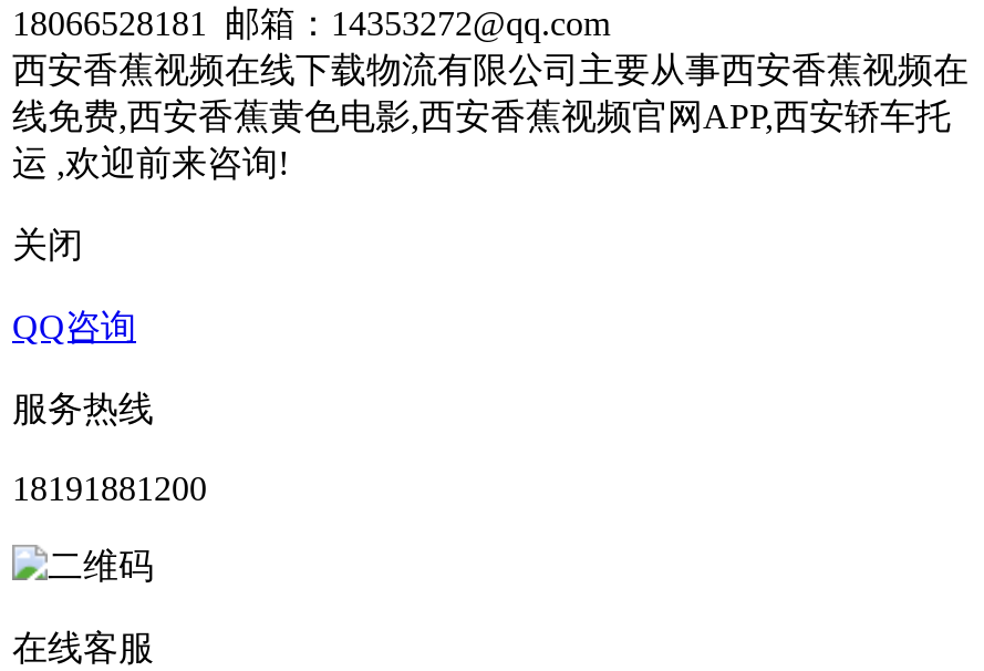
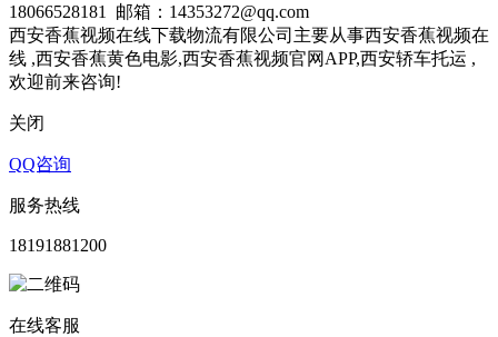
[12,98,951,182] 线免费,西安香蕉黄色电影,西安香蕉视频官网APP,西安轿车托 | 运 ,欢迎前来咨询! -> [9,49,476,91] 线 ,西安香蕉黄色电影,西安香蕉视频官网APP,西安轿车托运 , | 欢迎前来咨询!

